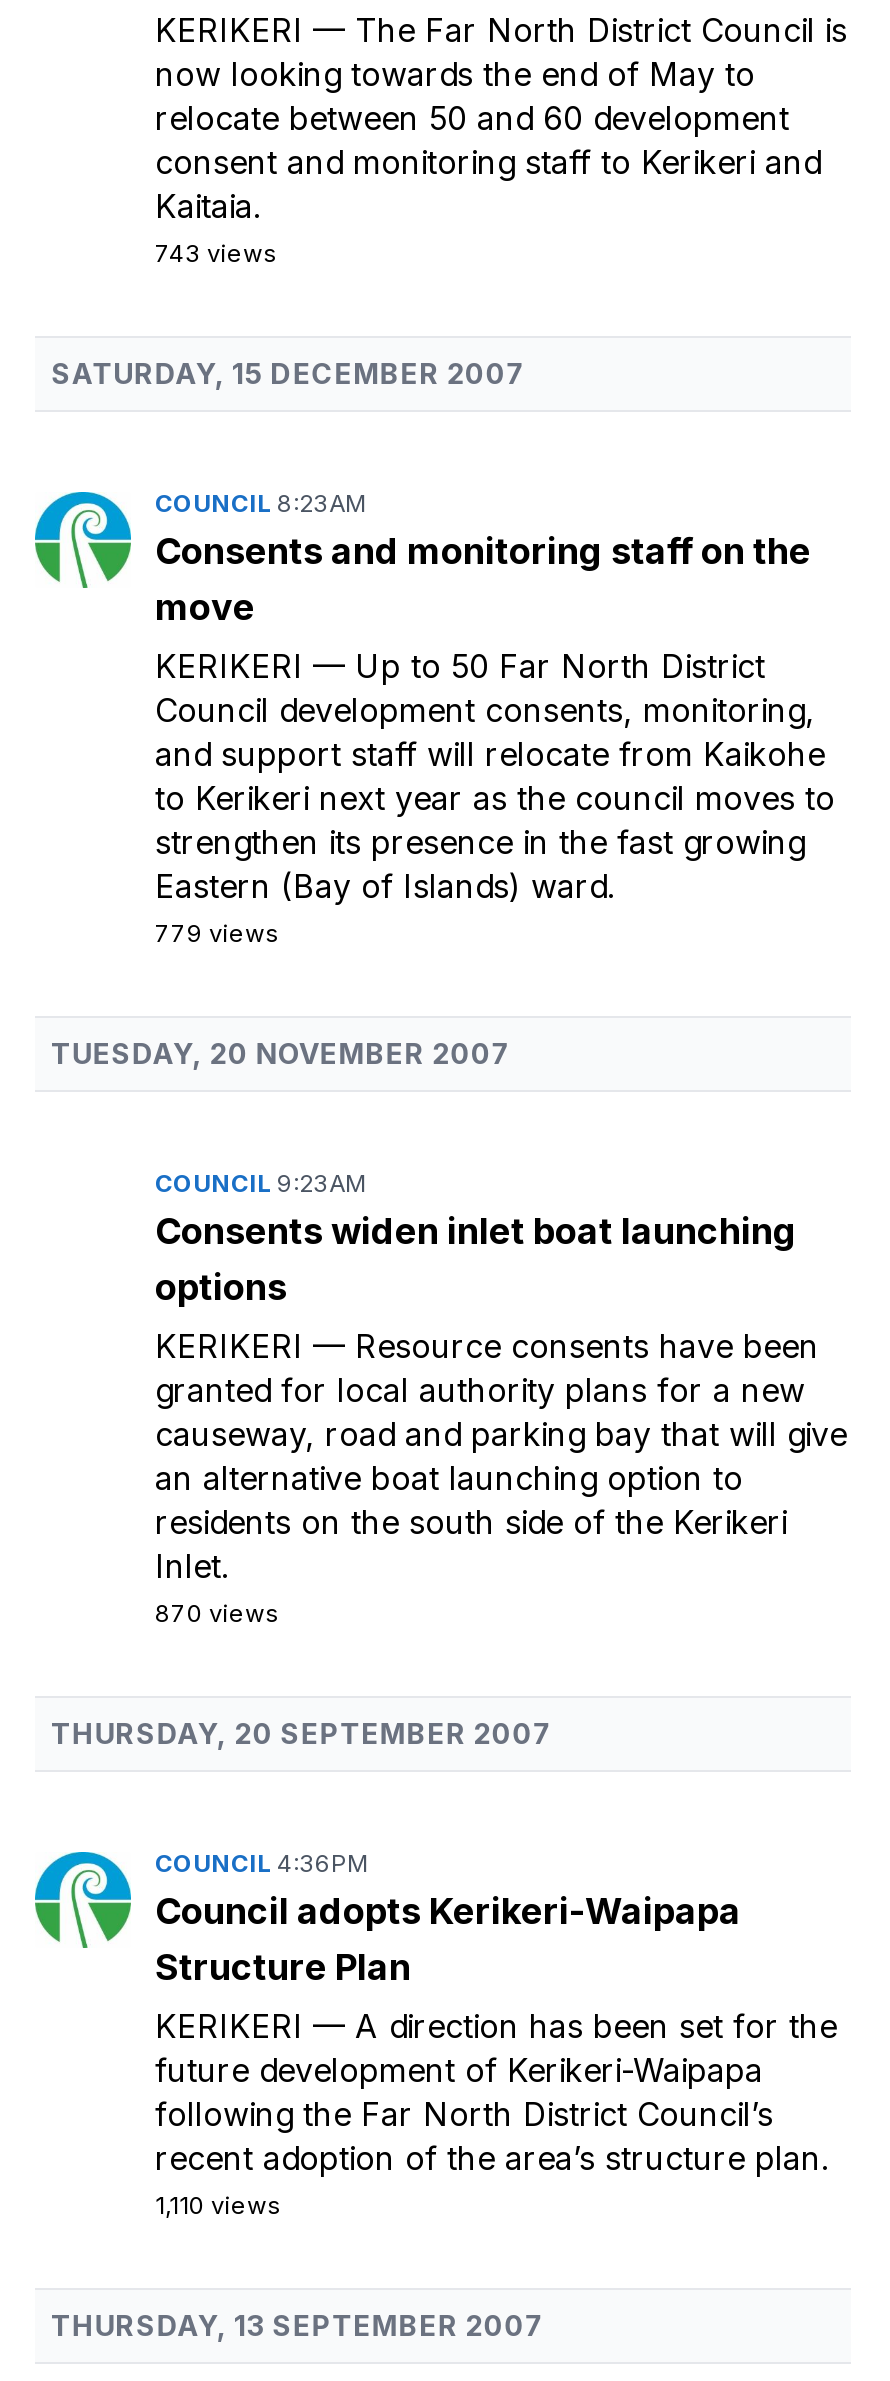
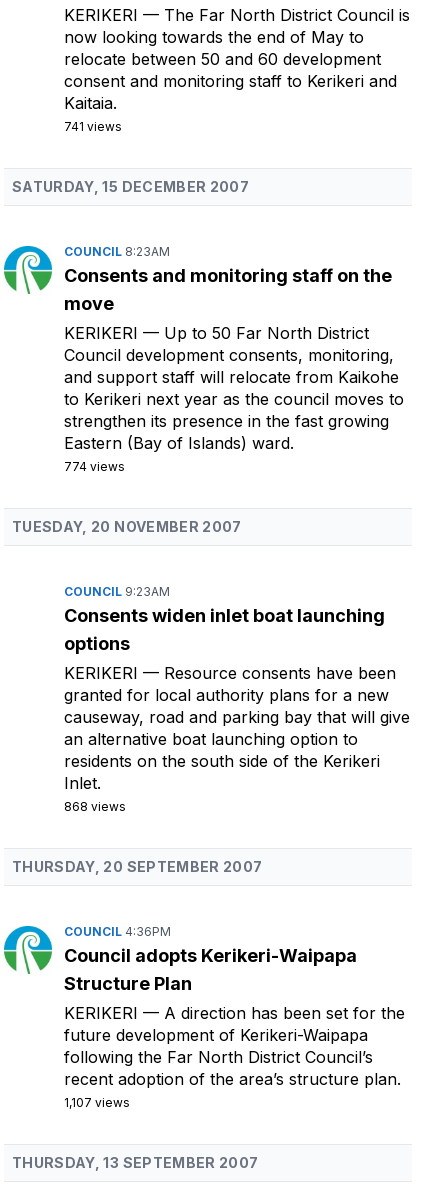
[155,238,277,268] 743 views -> [64,119,122,134] 741 views
[155,918,279,948] 779 views -> [64,459,125,474] 774 views
[155,1598,279,1628] 870 views -> [64,799,126,814] 868 views
[155,2190,281,2220] 1,110 views -> [64,1095,130,1110] 1,107 views

